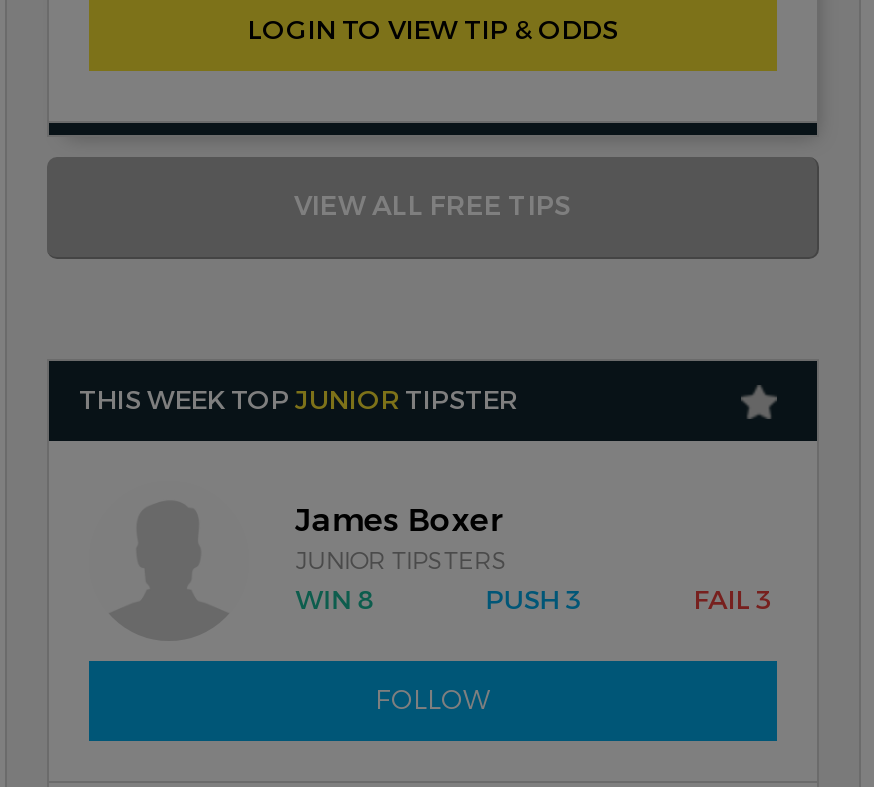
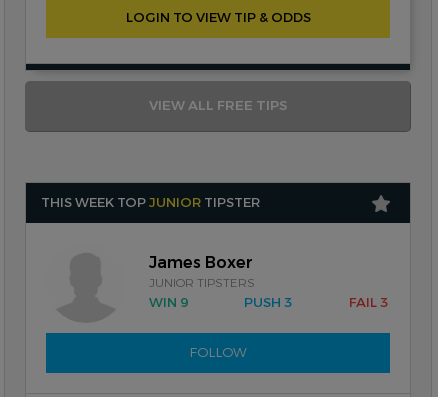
[295,583,373,619] WIN 8 -> [149,294,188,312] WIN 9

